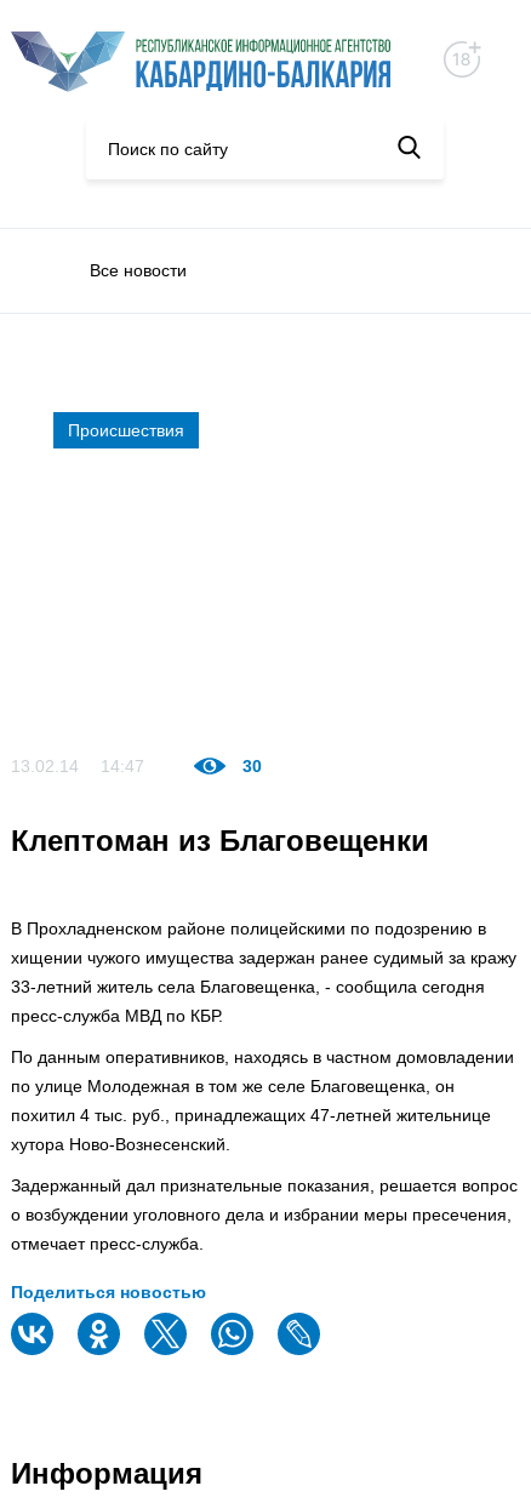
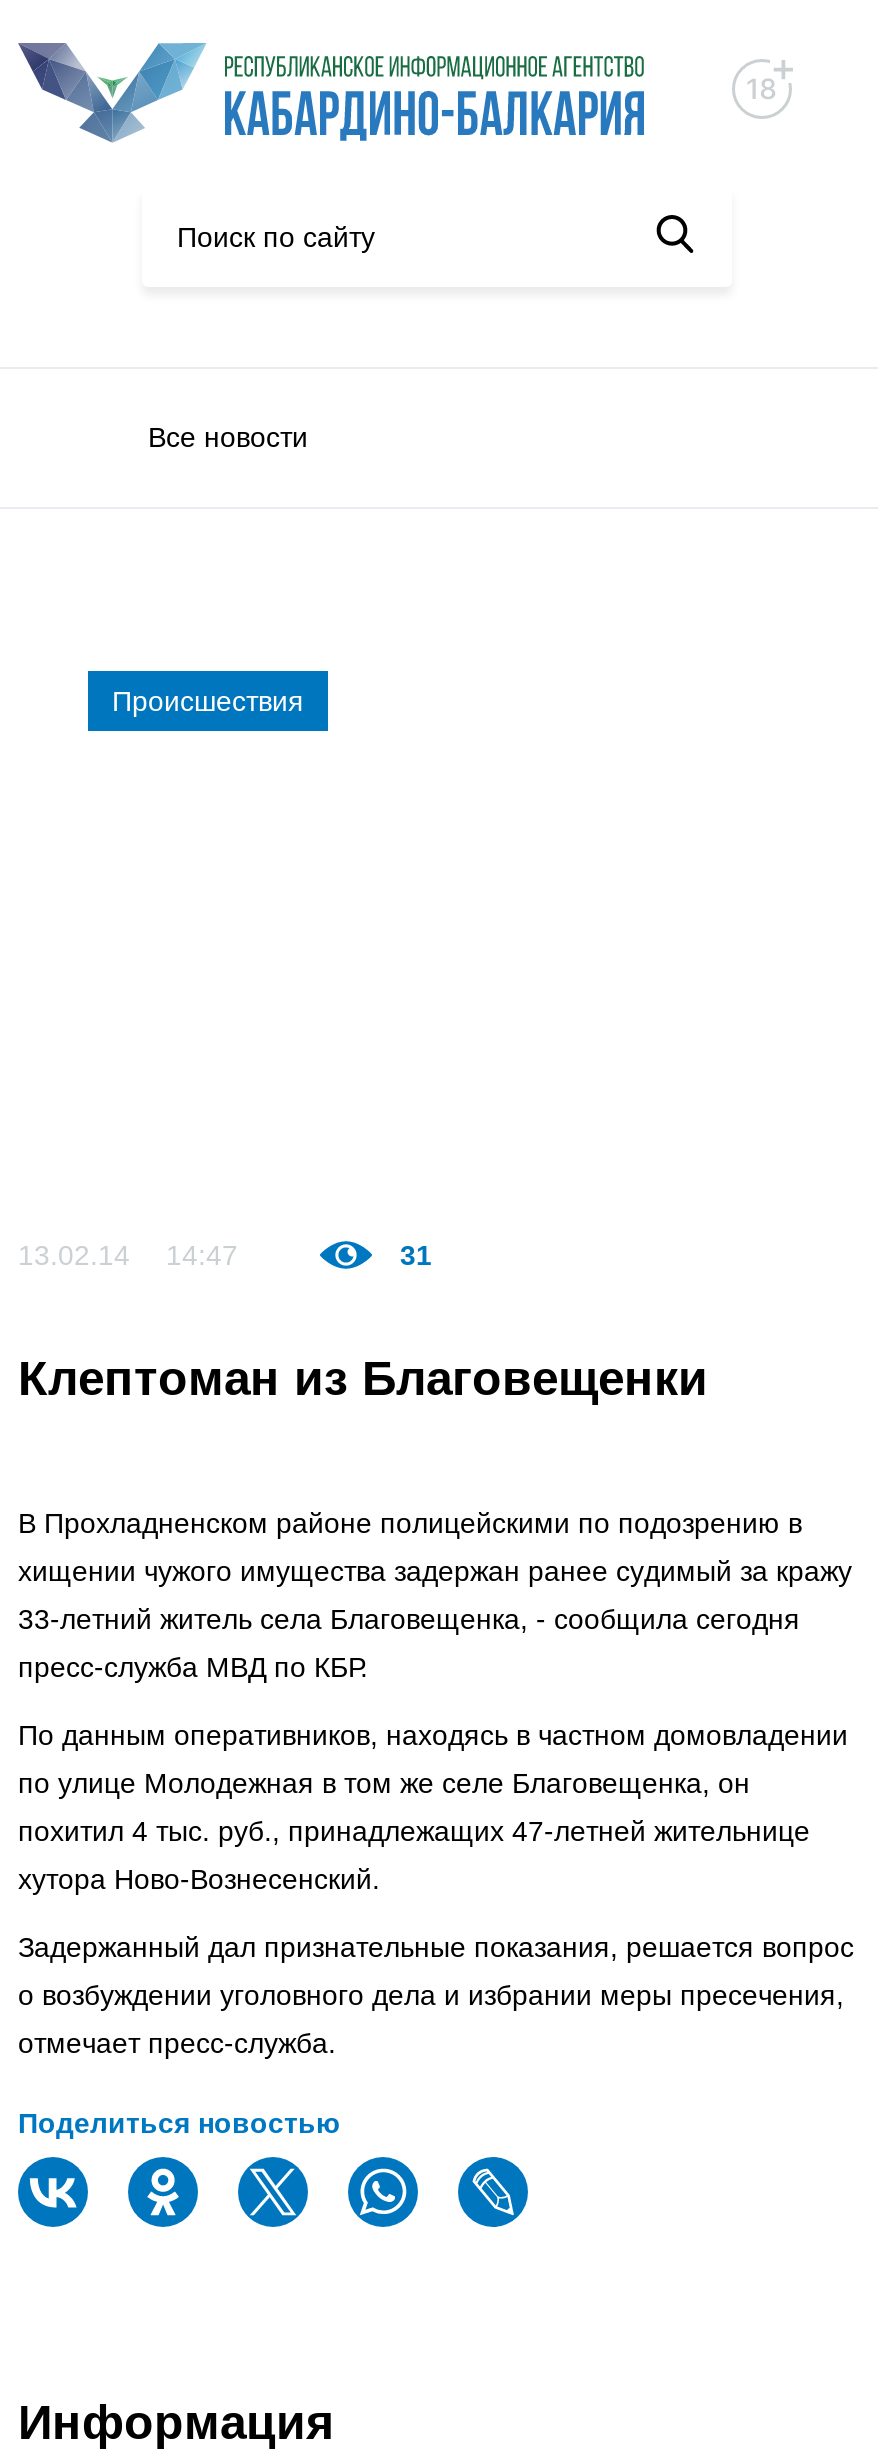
[242,756,262,775] 30 -> [400,1239,432,1271] 31

